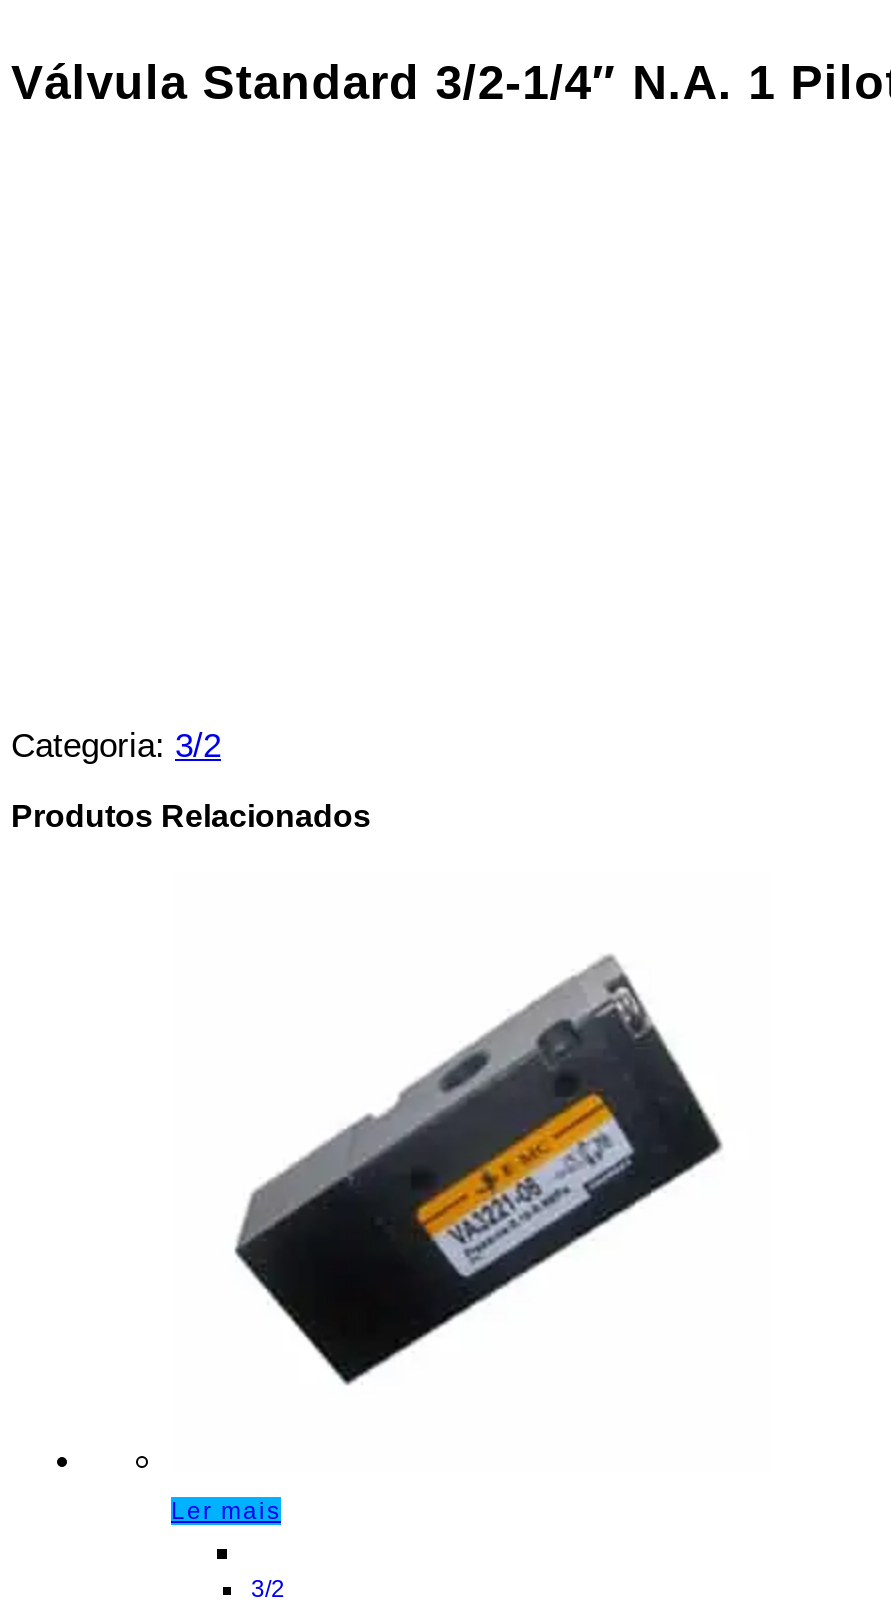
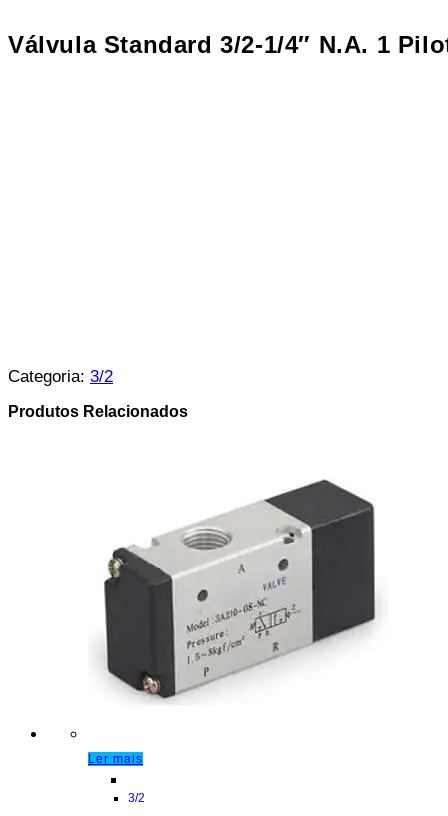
[199,953,745,1395] [image] -> [98,479,377,703] [image]

